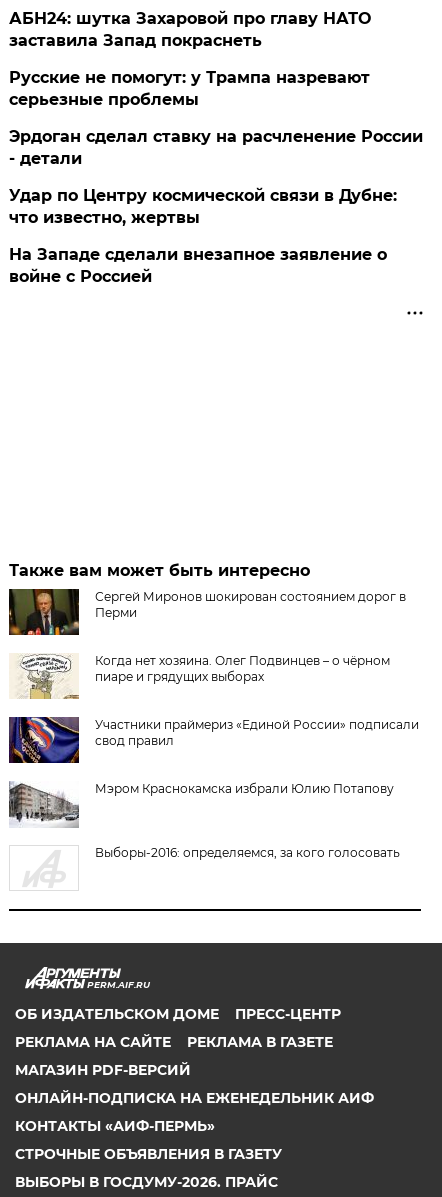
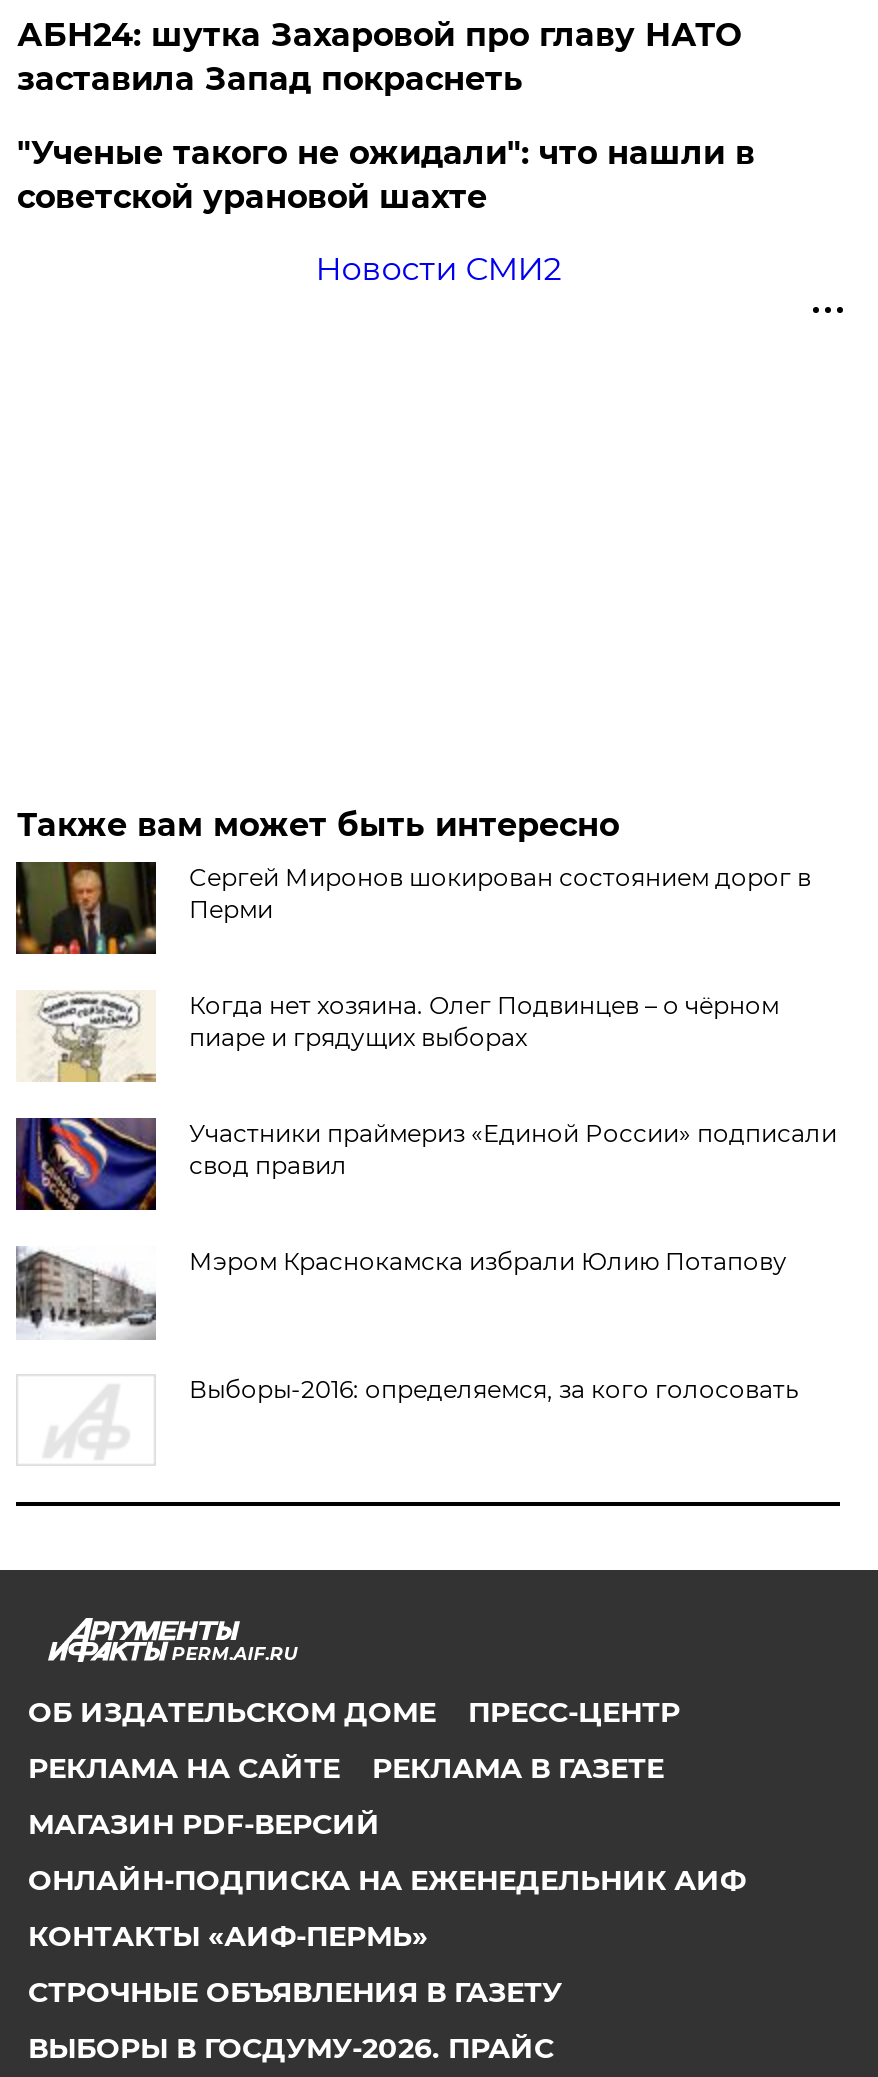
[9,68,423,286] Русские не помогут: у Трампа назревают | серьезные проблемы | Эрдоган сделал ставку на расчленение России | - детали | Удар по Центру космической связи в Дубне: | что известно, жертвы | На Западе сделали внезапное заявление о | войне с Россией -> [17,134,755,288] "Ученые такого не ожидали": что нашли в | советской урановой шахте | Новости СМИ2

